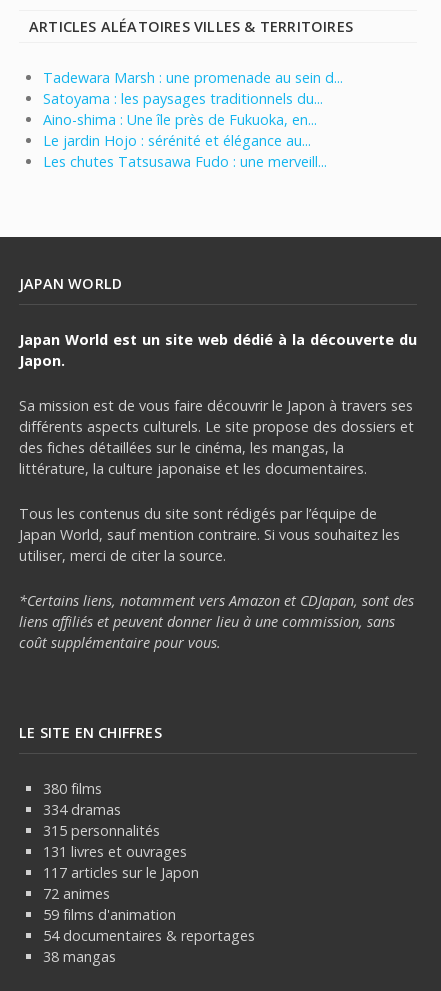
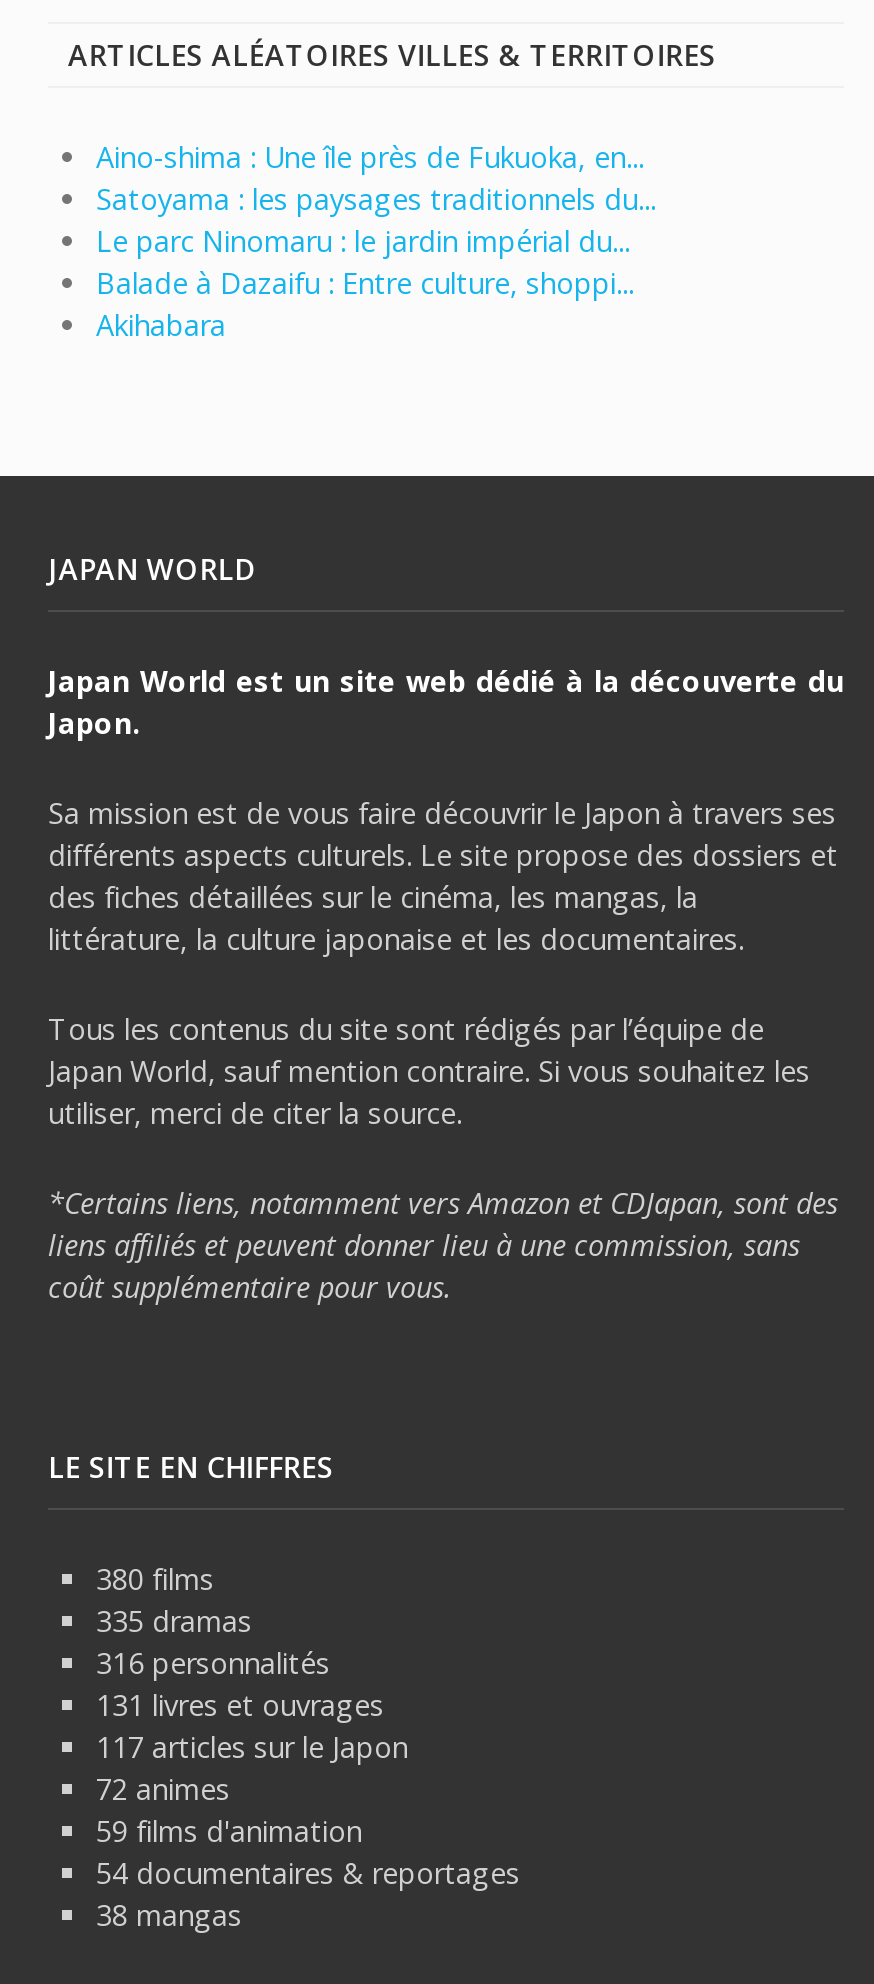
[43,68,343,87] Tadewara Marsh : une promenade au sein d... -> none
moved [43,110,317,129] -> [96,139,644,177]: Aino-shima : Une île près de Fukuoka, en...
[43,131,327,171] Le jardin Hojo : sérénité et élégance au... | Les chutes Tatsusawa Fudo : une merveill... -> [96,223,634,345] Le parc Ninomaru : le jardin impérial du... | Balade à Dazaifu : Entre culture, shoppi... | Akihabara
[43,800,121,819] 334 dramas -> [96,1603,252,1641] 335 dramas
[43,821,160,840] 315 personnalités -> [96,1645,330,1683] 316 personnalités

